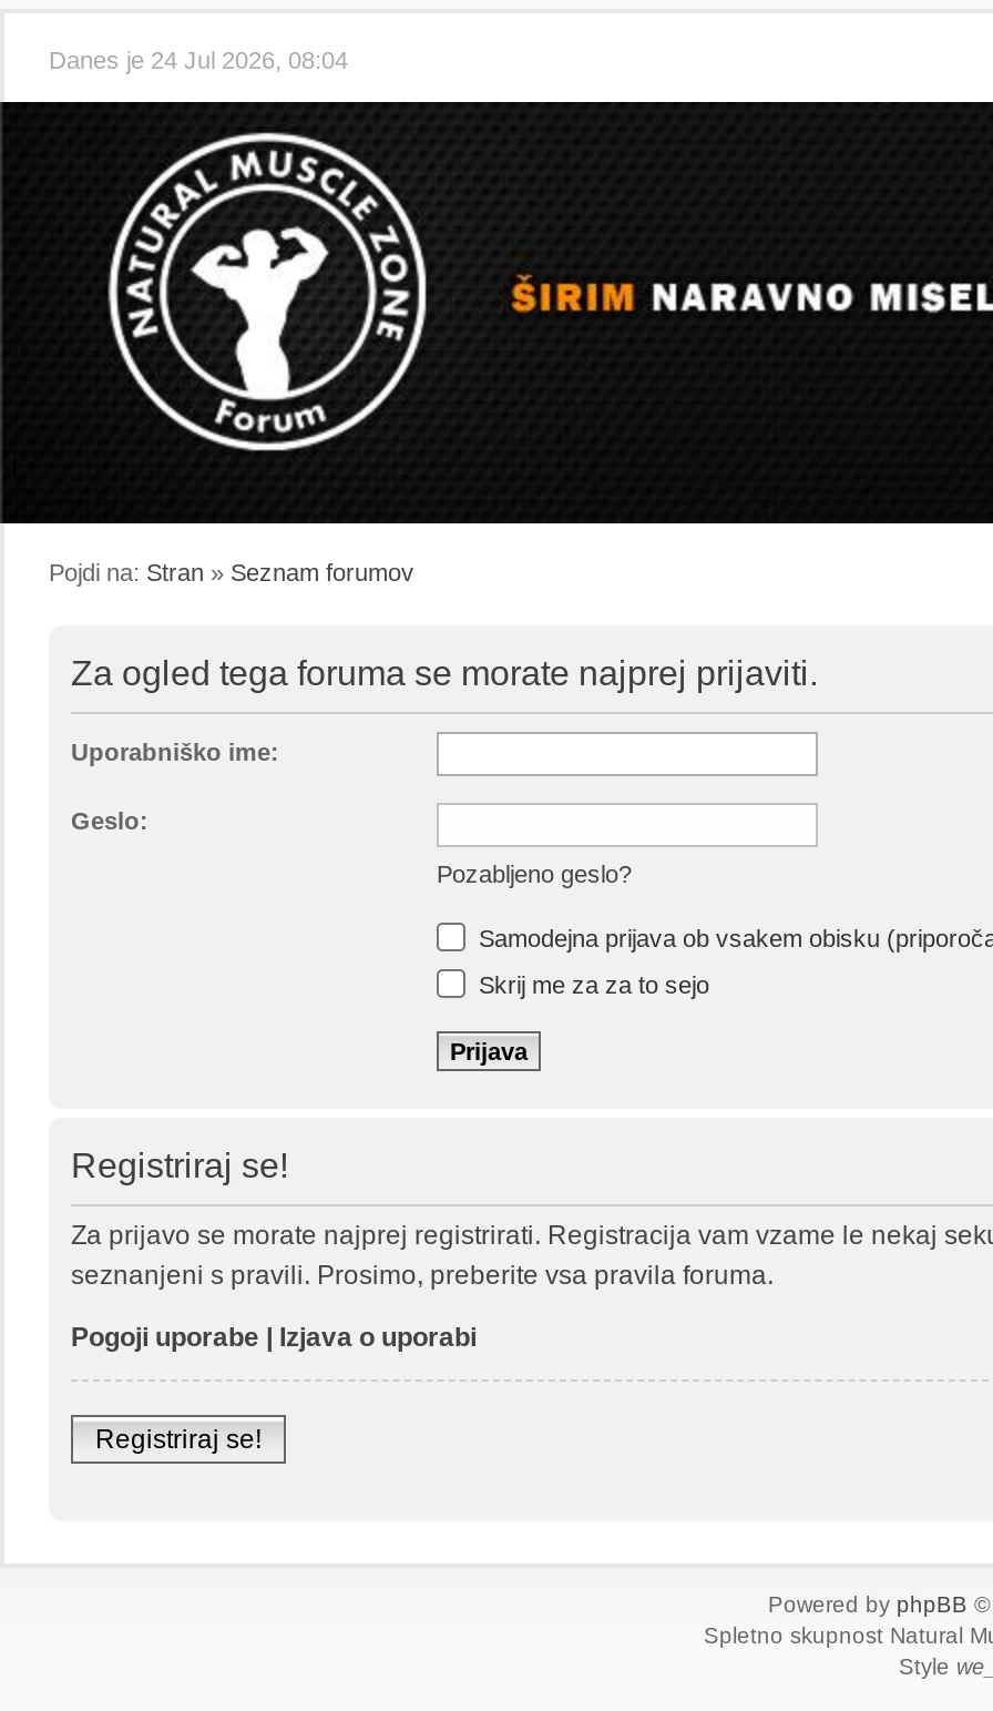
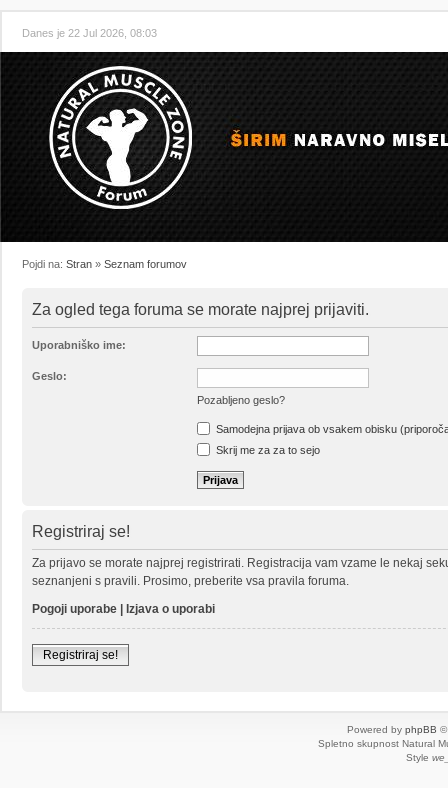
[49,47,348,73] Danes je 24 Jul 2026, 08:04 -> [22,27,157,39] Danes je 22 Jul 2026, 08:03

